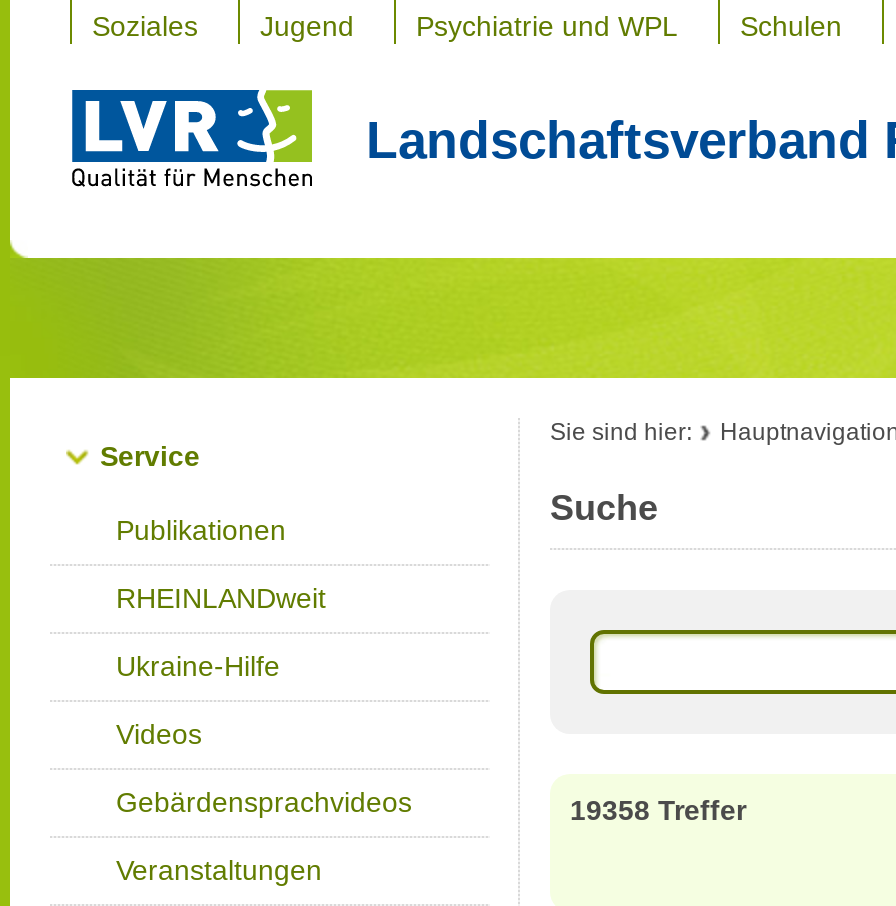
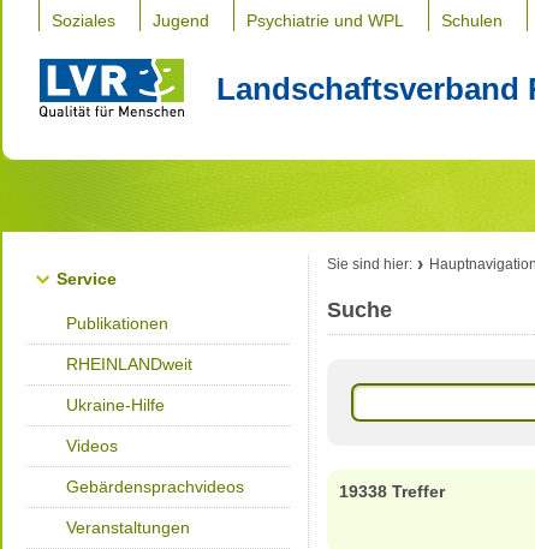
[570,794,746,826] 19358 Treffer -> [339,482,445,501] 19338 Treffer

